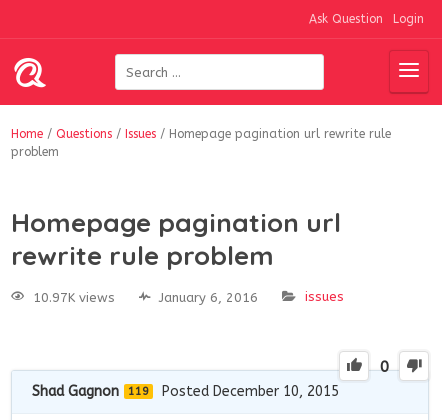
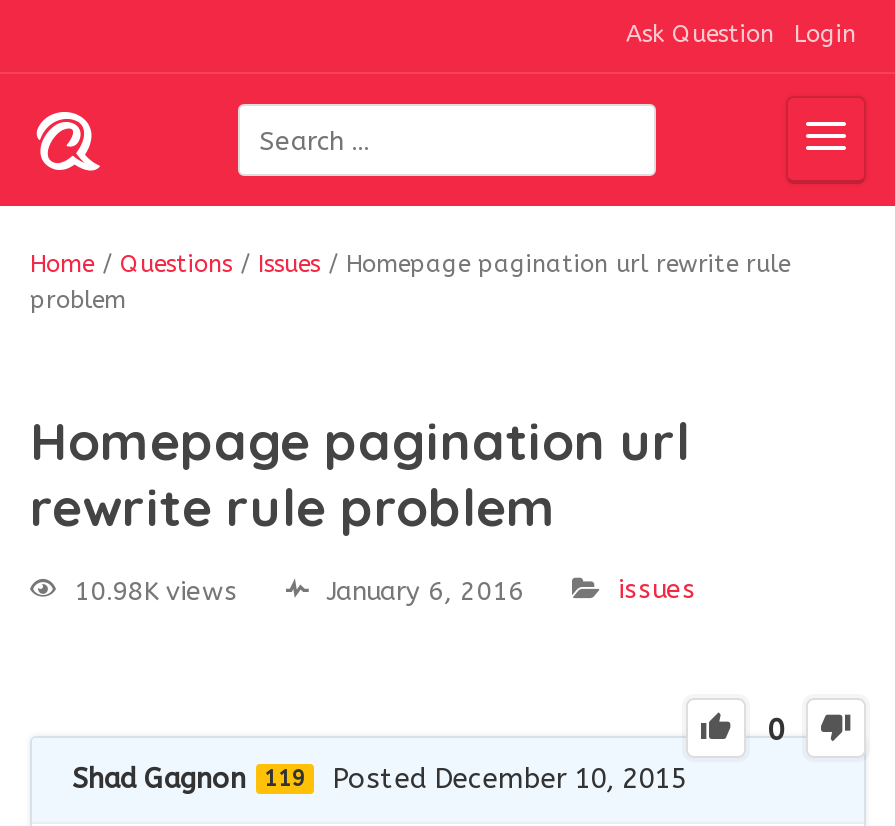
[33,290,115,305] 10.97K views -> [74,575,238,605] 10.98K views

